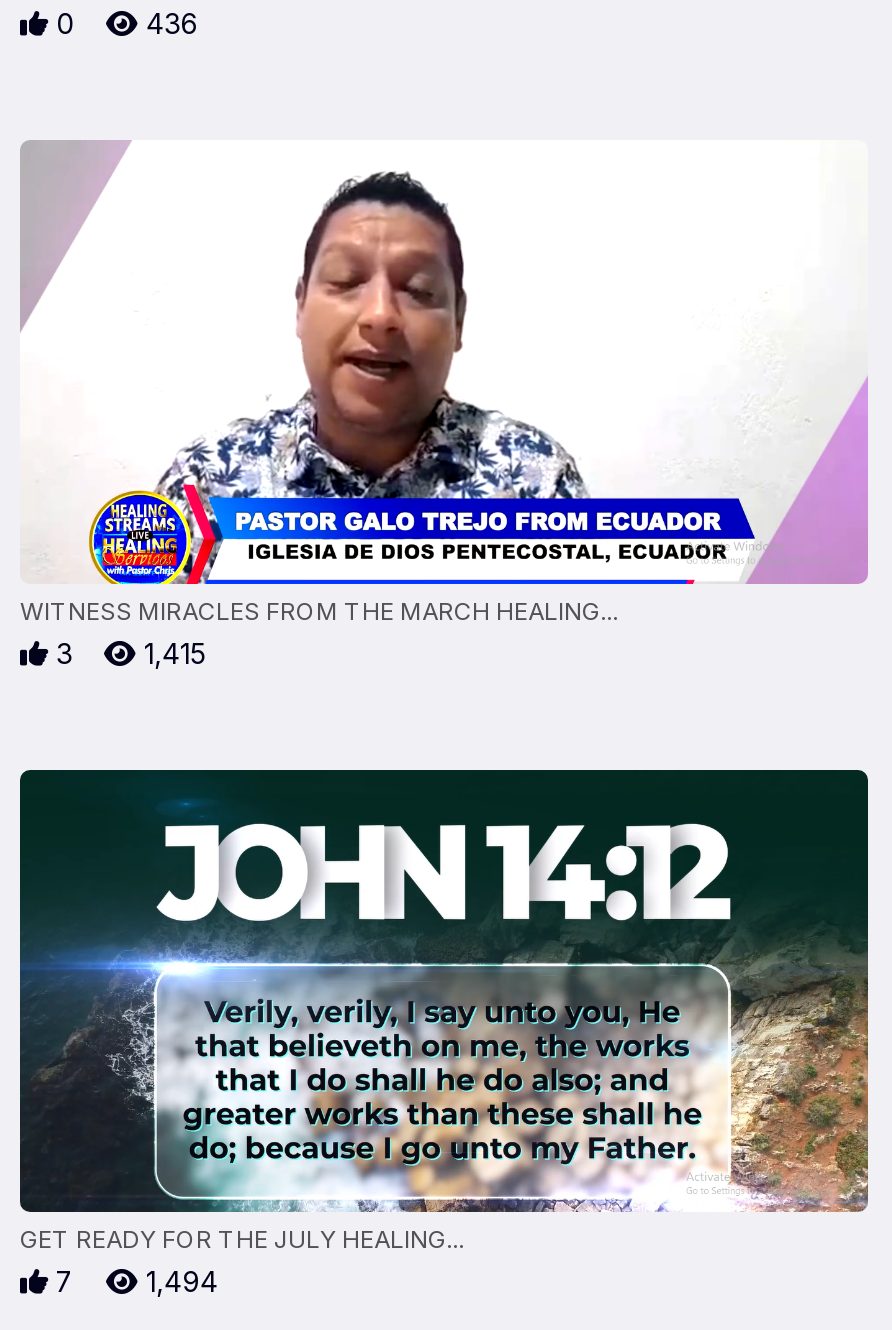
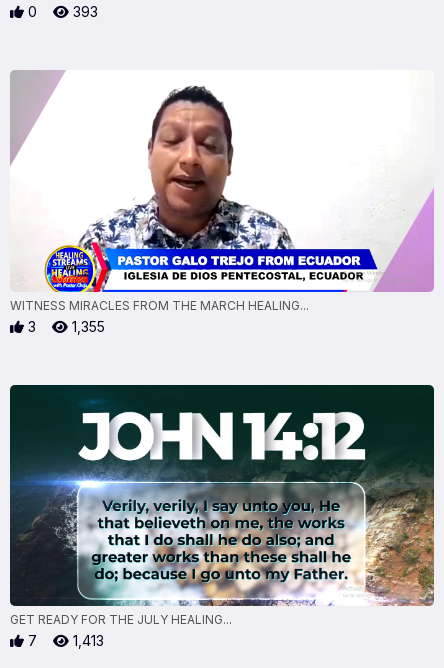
[56,6,198,40] 0 436 -> [28,3,98,20] 0 393
[56,636,206,670] 3 1,415 -> [28,318,105,335] 3 1,355
[56,1264,218,1298] 7 1,494 -> [28,632,104,649] 7 1,413

